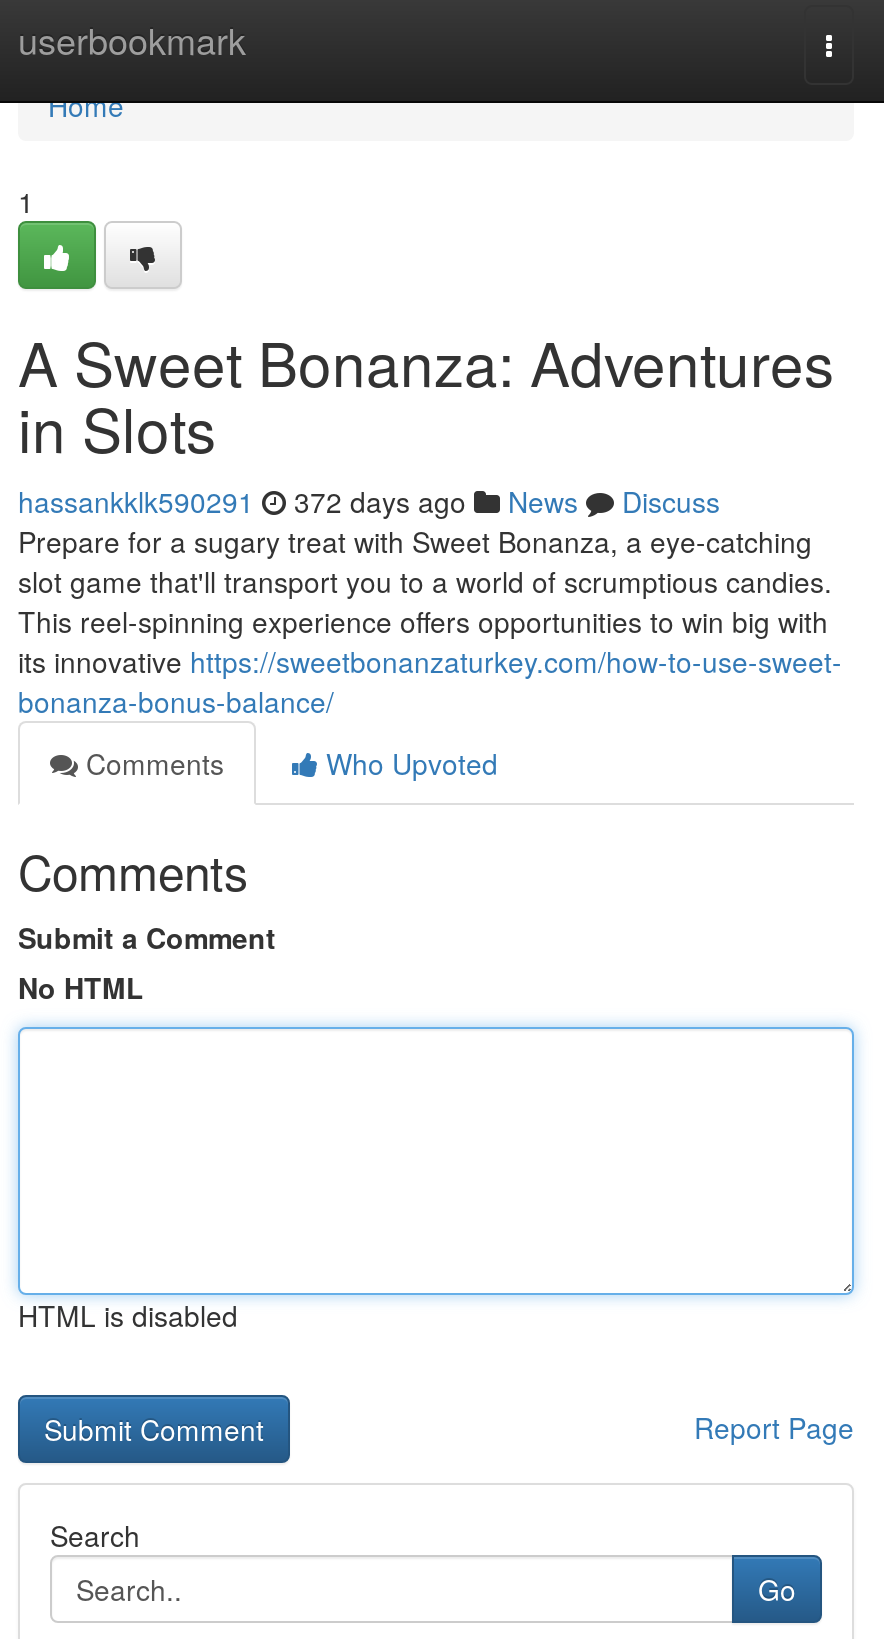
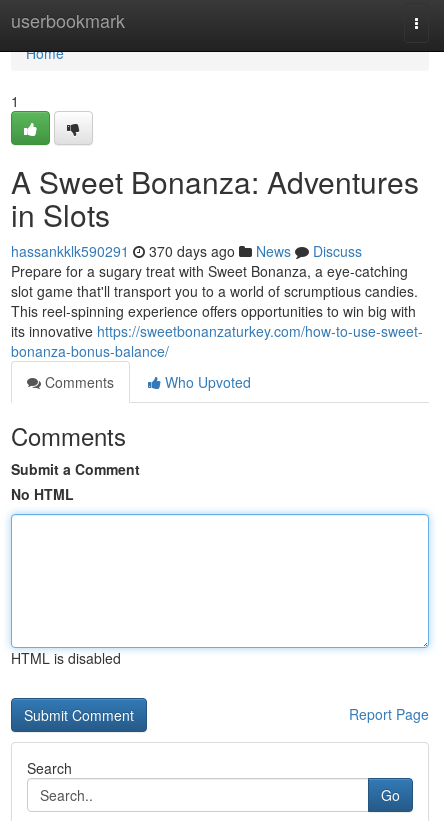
[18,481,720,521] hassankklk590291 372 days ago News Discuss -> [11,241,362,261] hassankklk590291 370 days ago News Discuss

